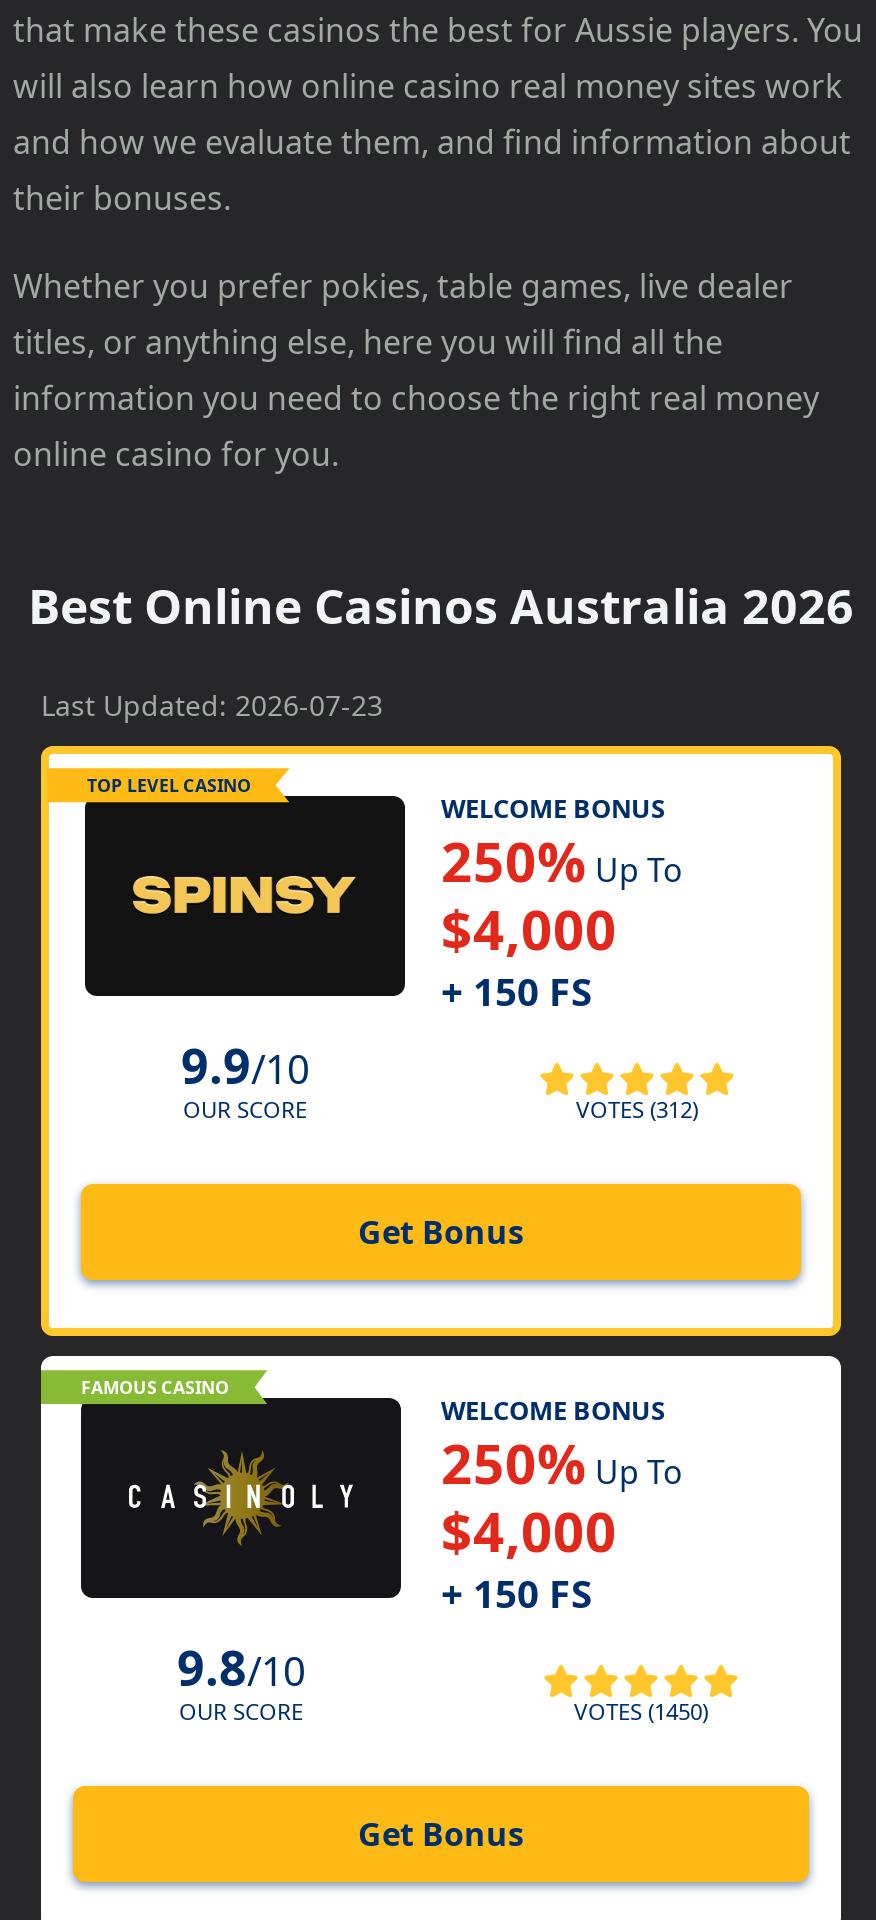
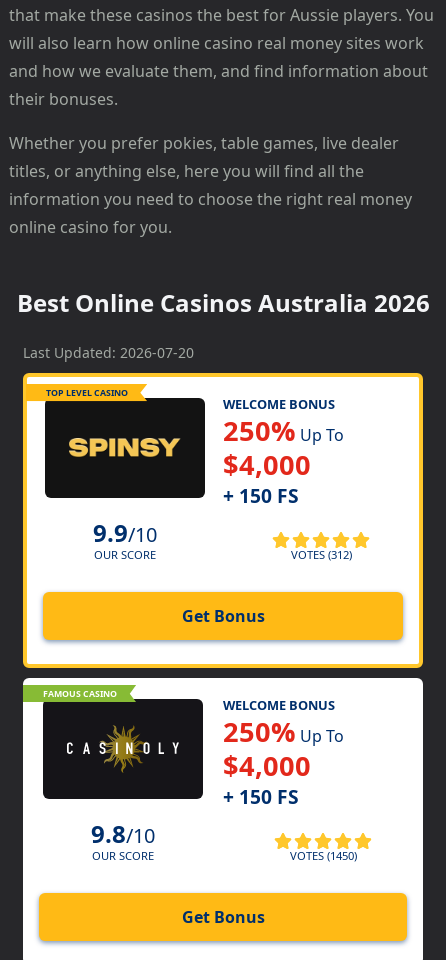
[41,686,383,724] Last Updated: 2026-07-23 -> [23,343,194,362] Last Updated: 2026-07-20

